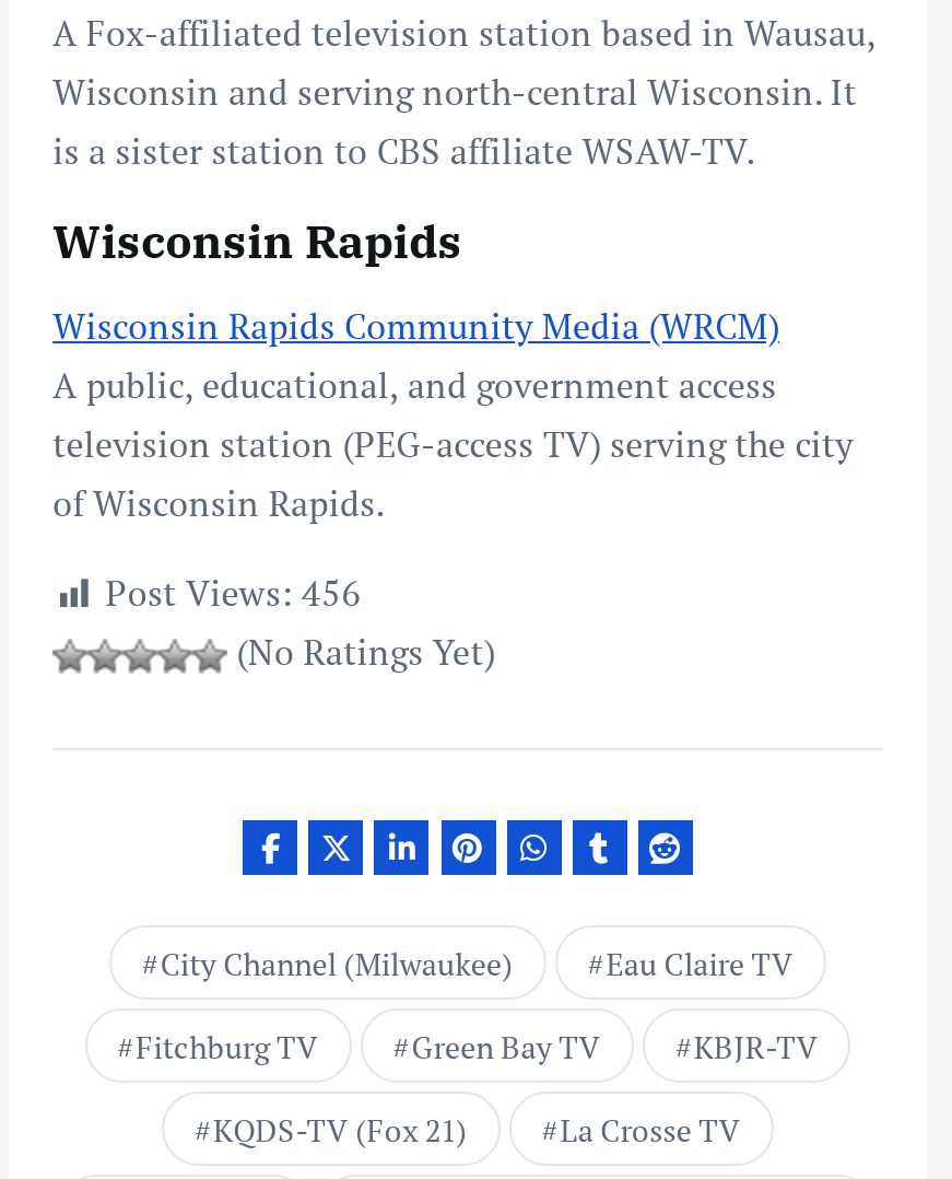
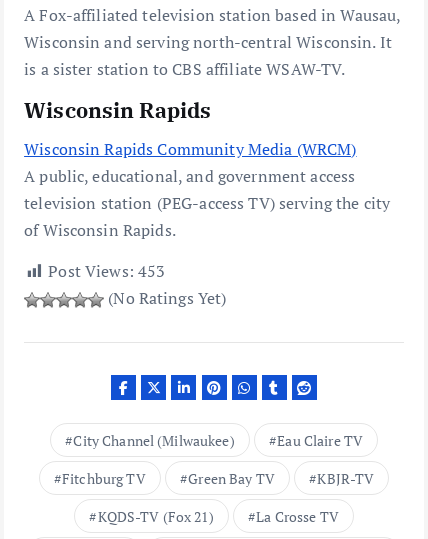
[105,568,362,616] Post Views: 456 -> [48,260,165,282] Post Views: 453

